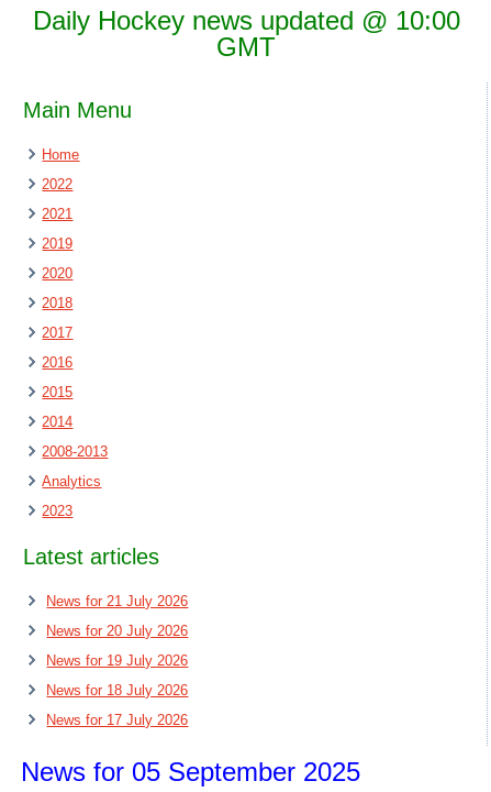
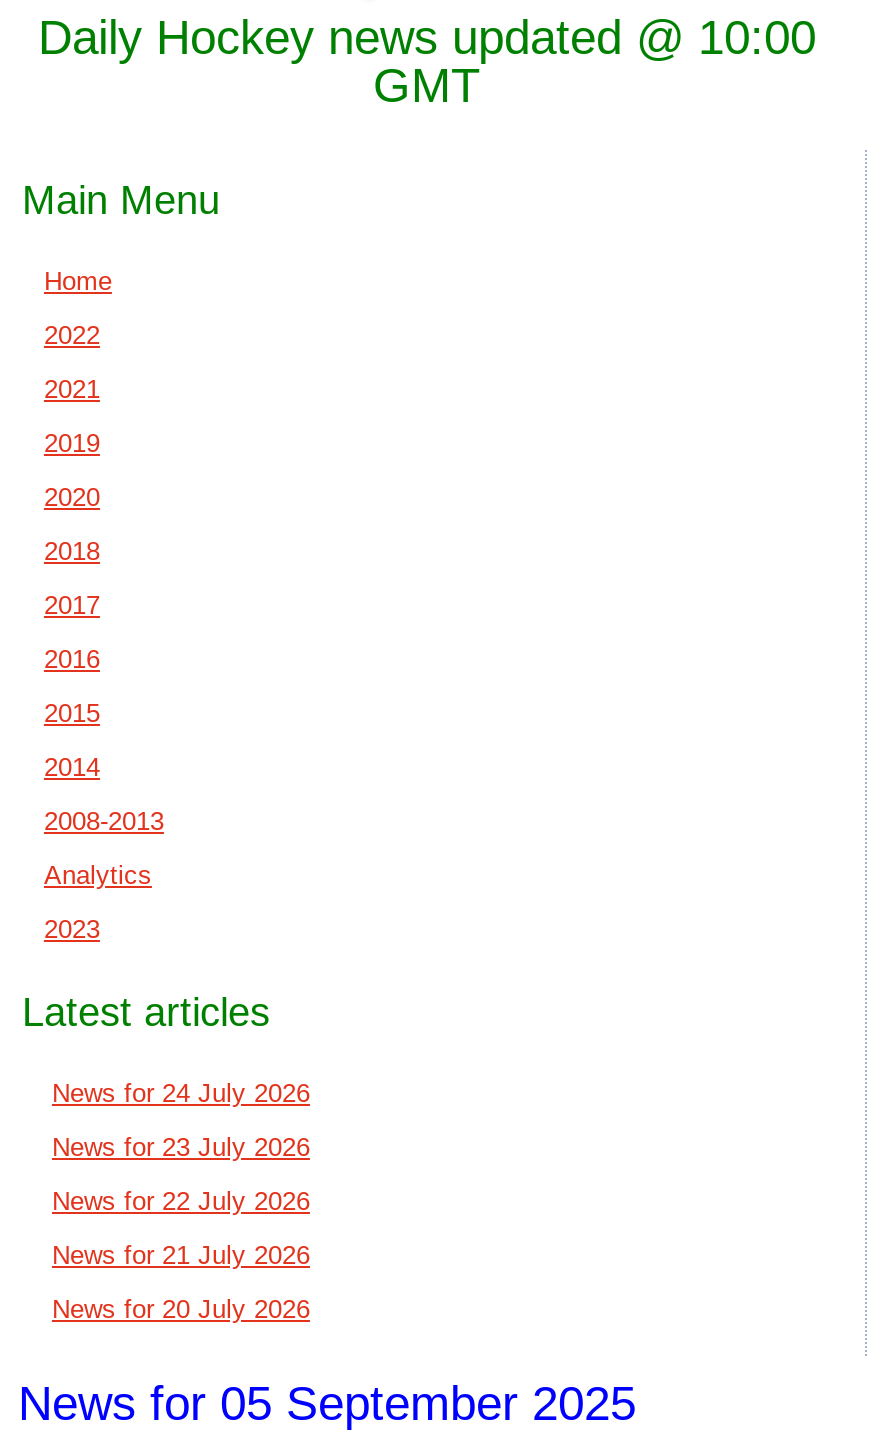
none -> [52,1078,310,1216] News for 24 July 2026 | News for 23 July 2026 | News for 22 July 2026
moved [47,593,188,639] -> [52,1240,310,1324]: News for 21 July 2026 | News for 20 July 2026
[47,652,188,728] News for 19 July 2026 | News for 18 July 2026 | News for 17 July 2026 -> none

